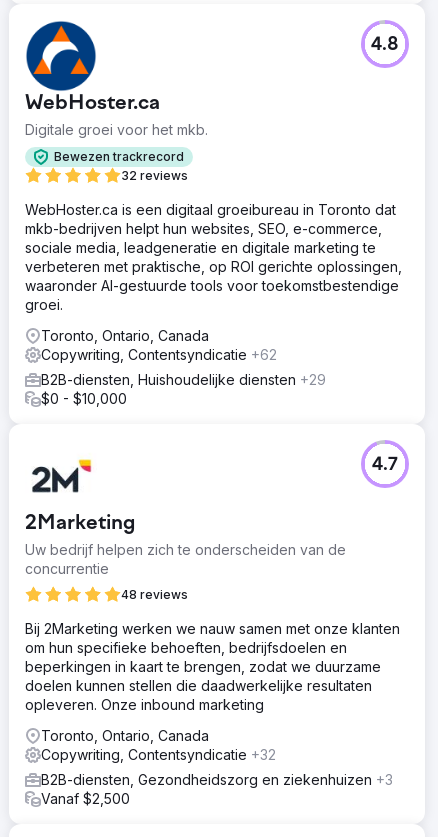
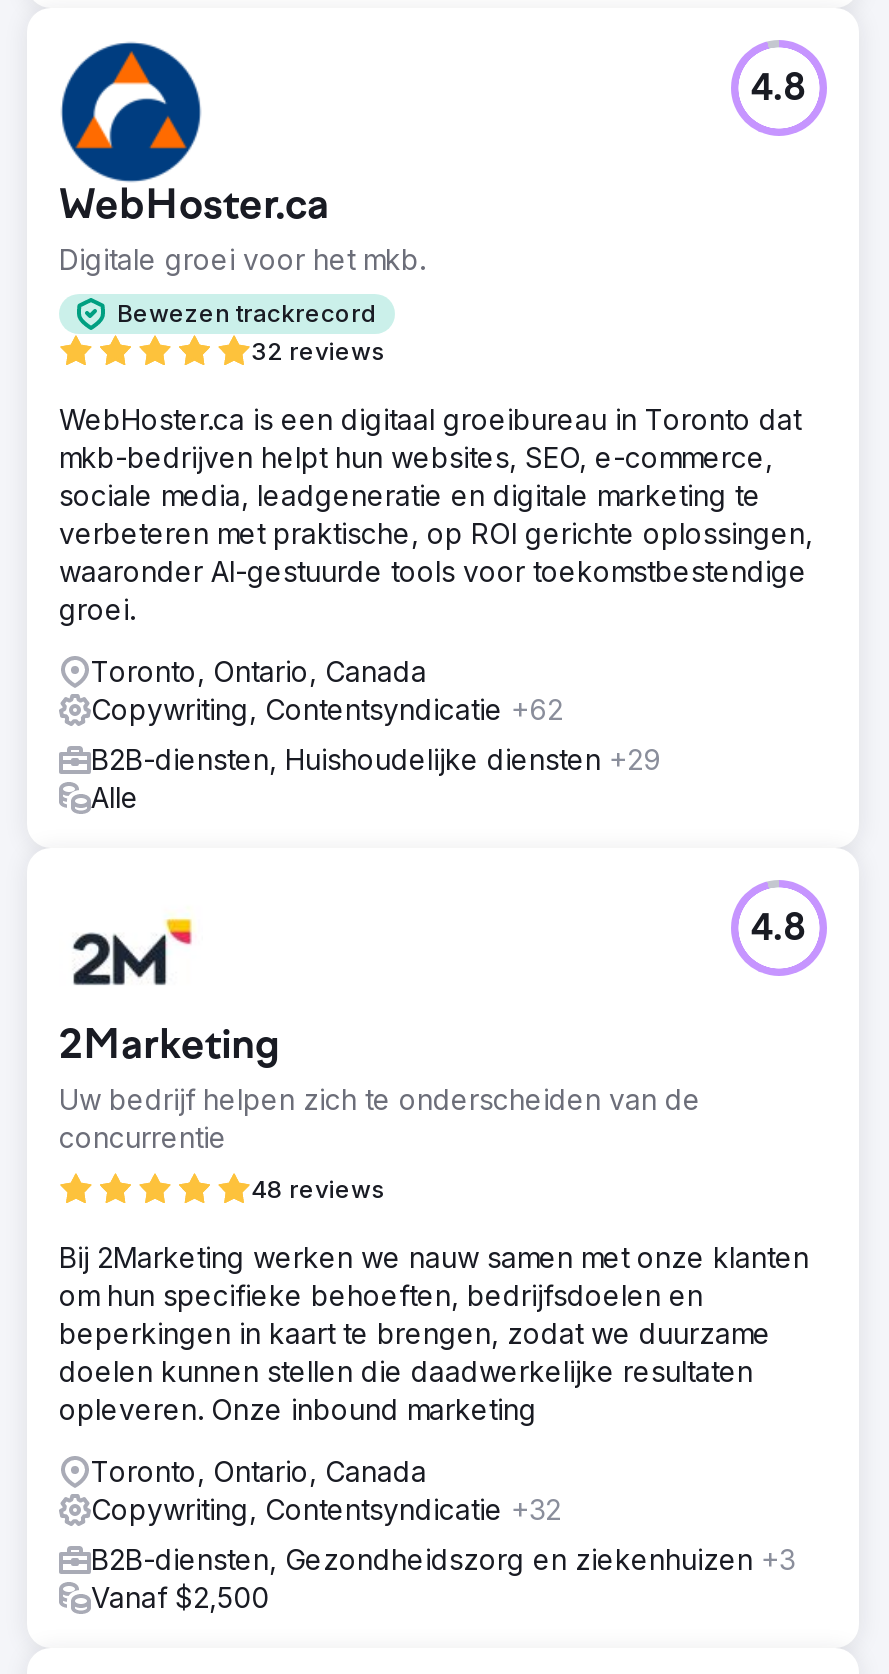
[41,390,127,407] $0 - $10,000 -> [91,779,139,813] Alle
[372,456,398,475] 4.7 -> [751,911,807,949] 4.8

